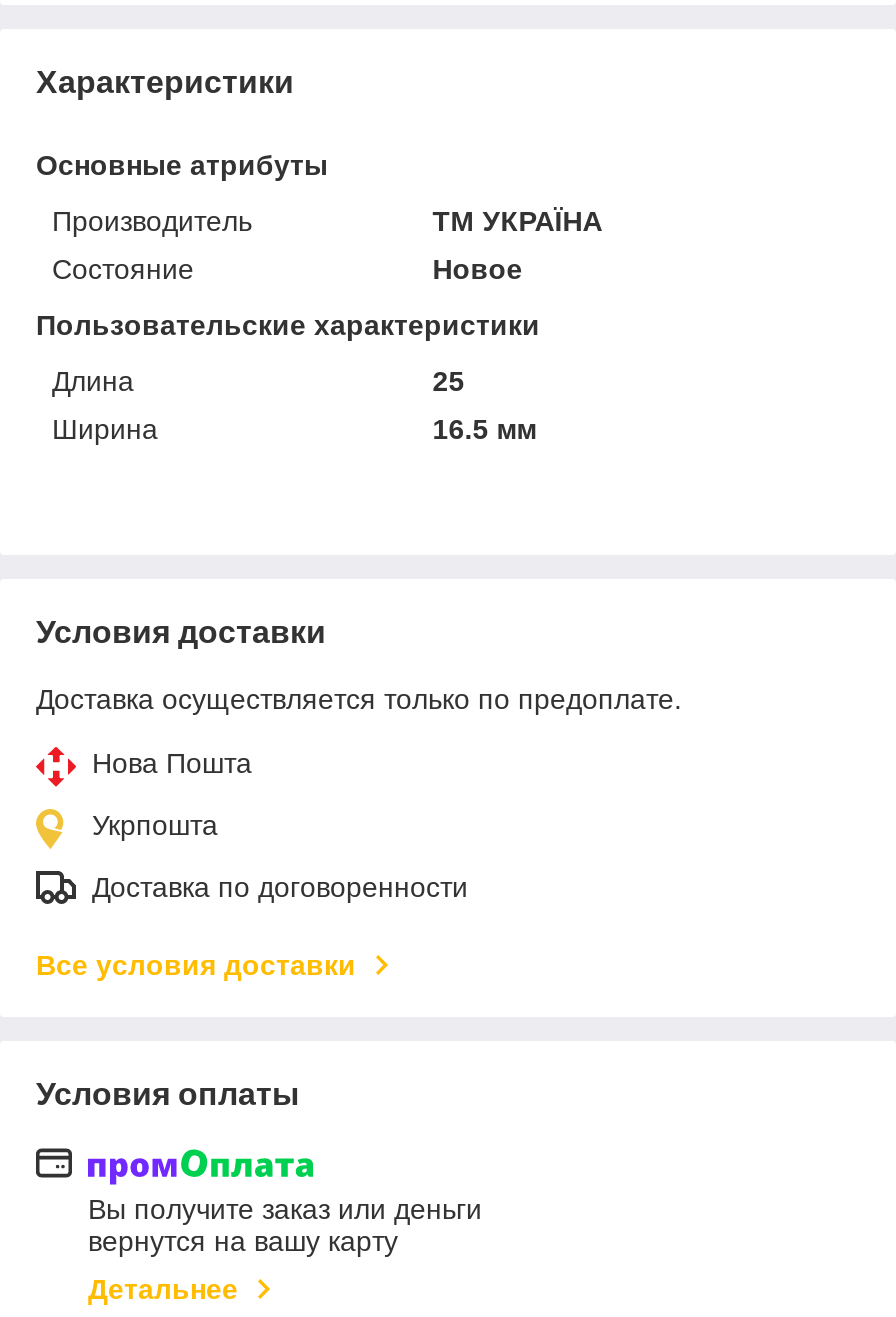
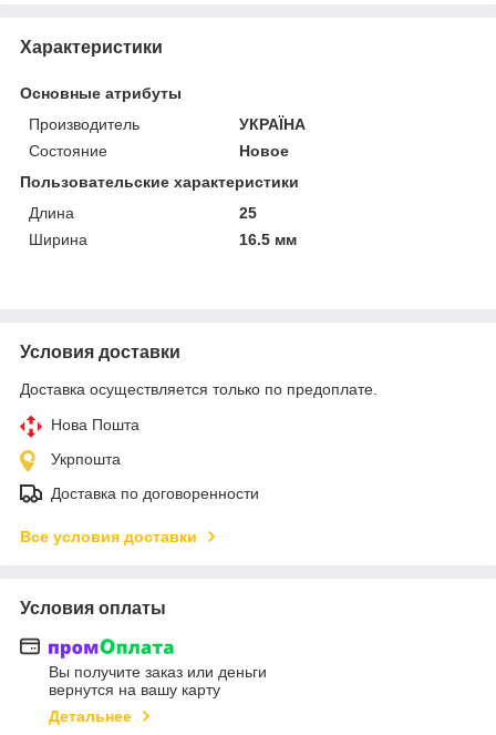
[432,205,602,237] ТМ УКРАЇНА -> [239,115,306,133] УКРАЇНА

